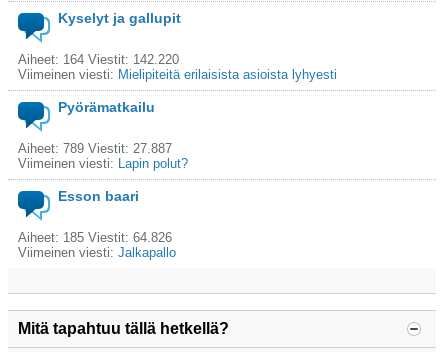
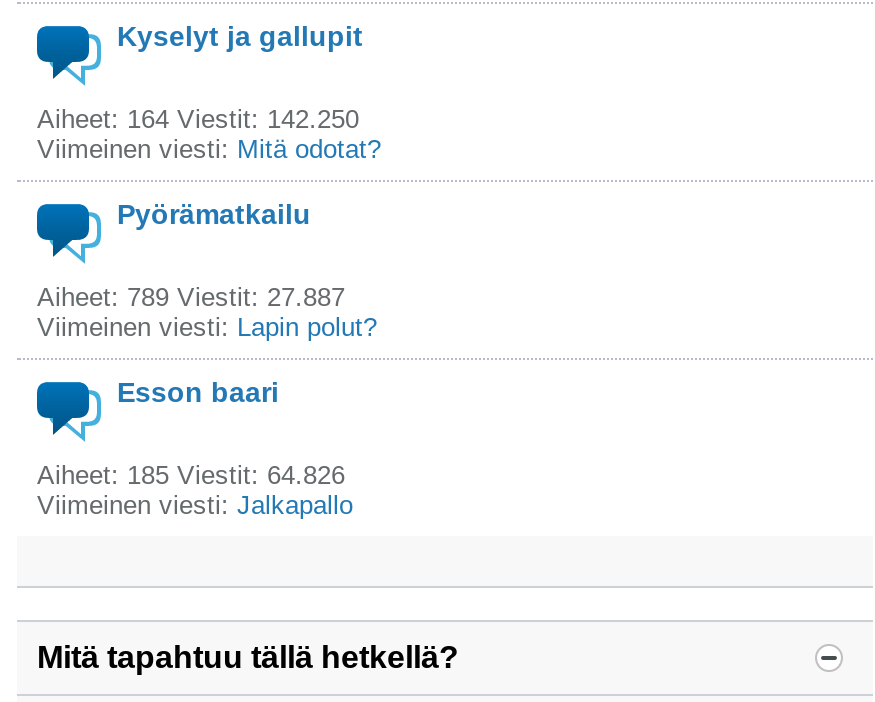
[18,52,337,82] Aiheet: 164 Viestit: 142.220 | Viimeinen viesti: Mielipiteitä erilaisista asioista lyhyesti -> [37,104,381,164] Aiheet: 164 Viestit: 142.250 | Viimeinen viesti: Mitä odotat?

